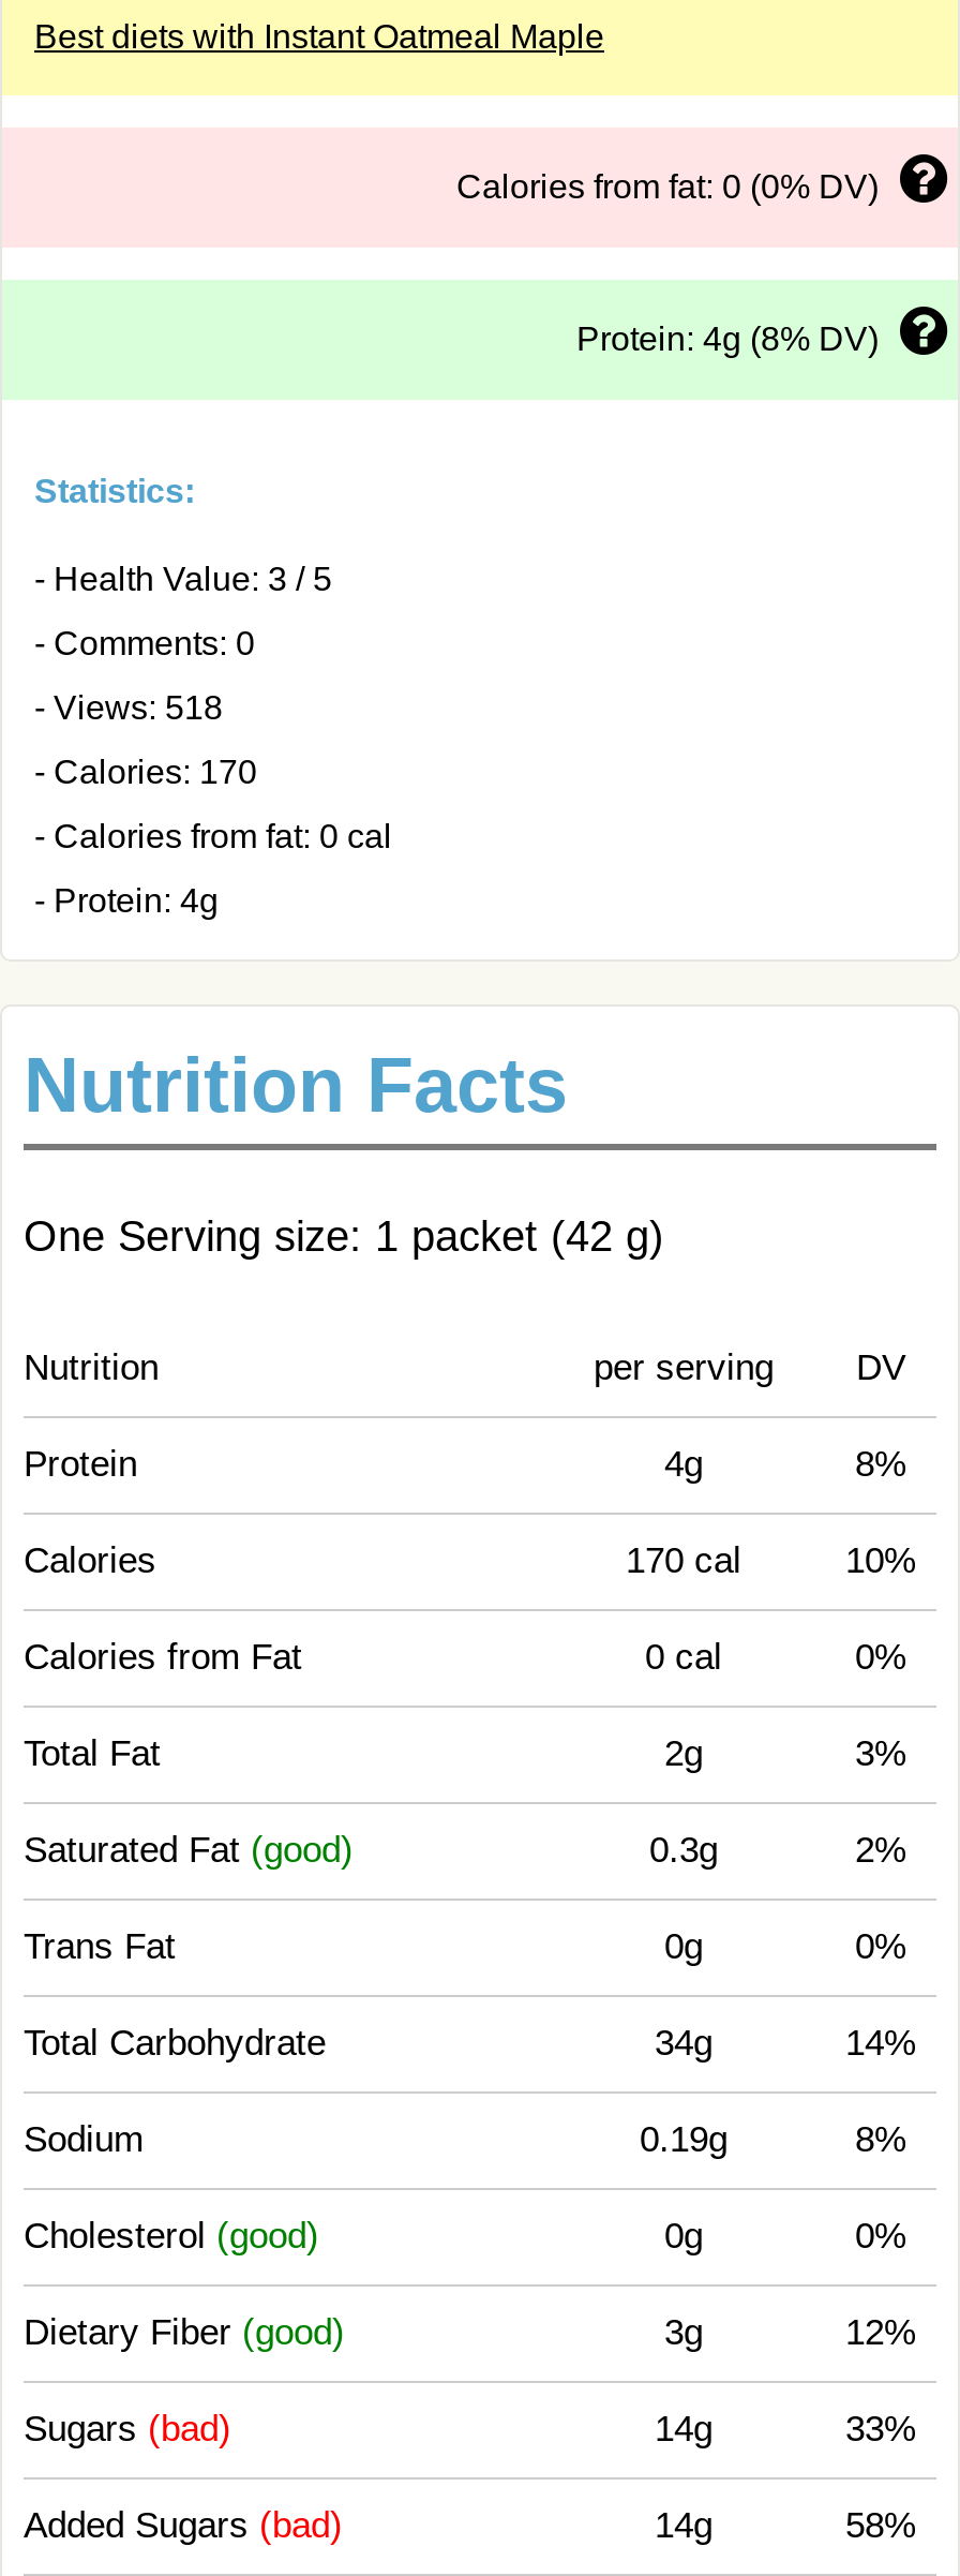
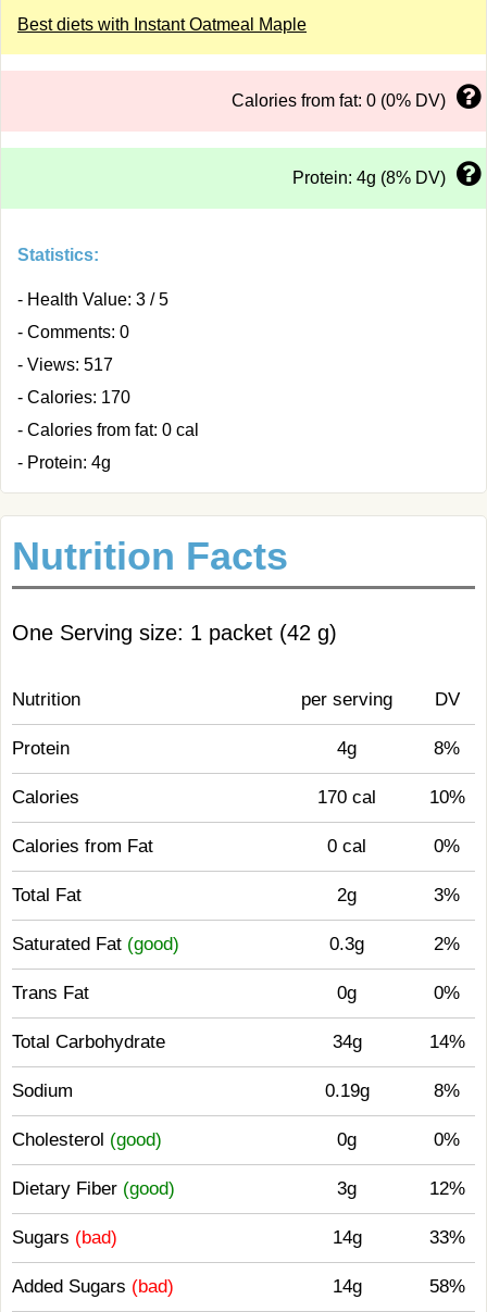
[34,689,223,726] - Views: 518 -> [17,355,113,374] - Views: 517

